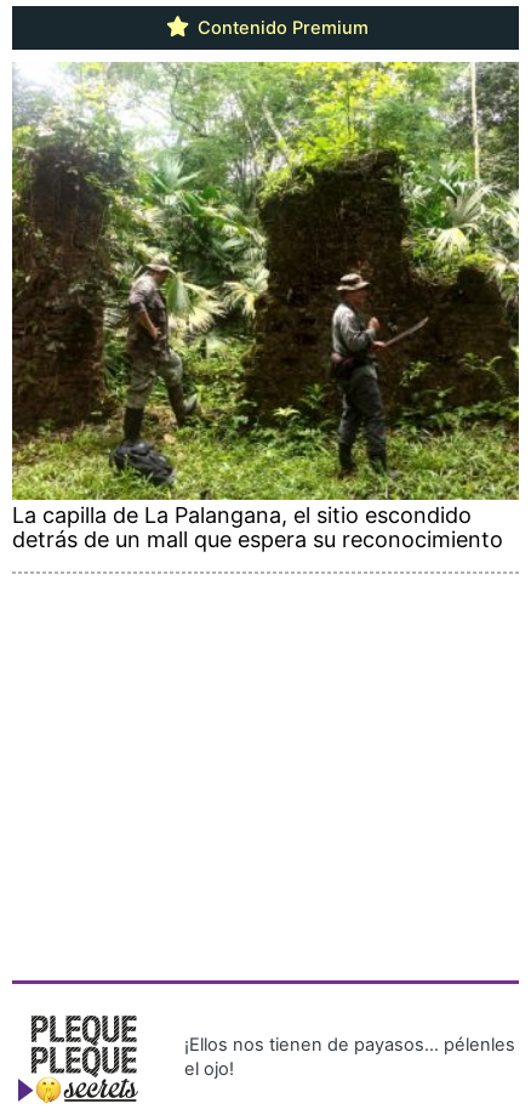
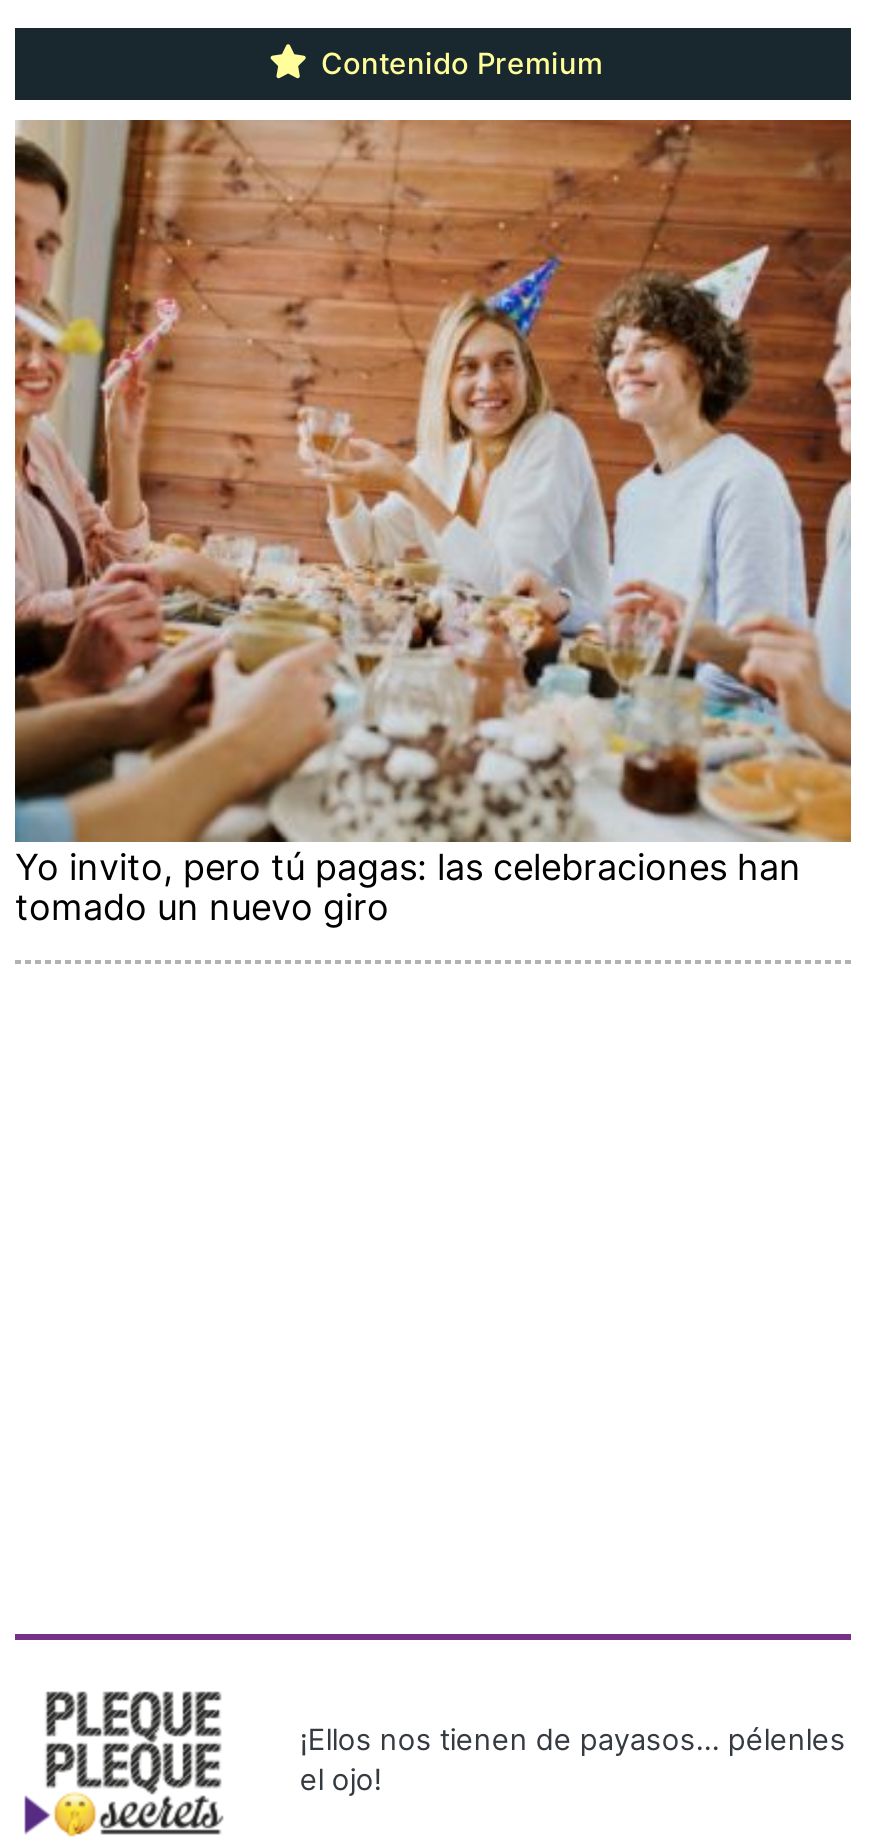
[11,61,520,553] [image] | La capilla de La Palangana, el sitio escondido | detrás de un mall que espera su reconocimiento -> [13,118,853,929] [image] | Yo invito, pero tú pagas: las celebraciones han | tomado un nuevo giro

